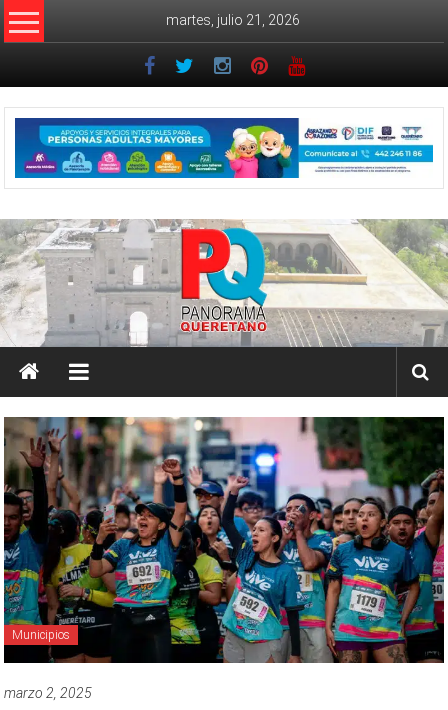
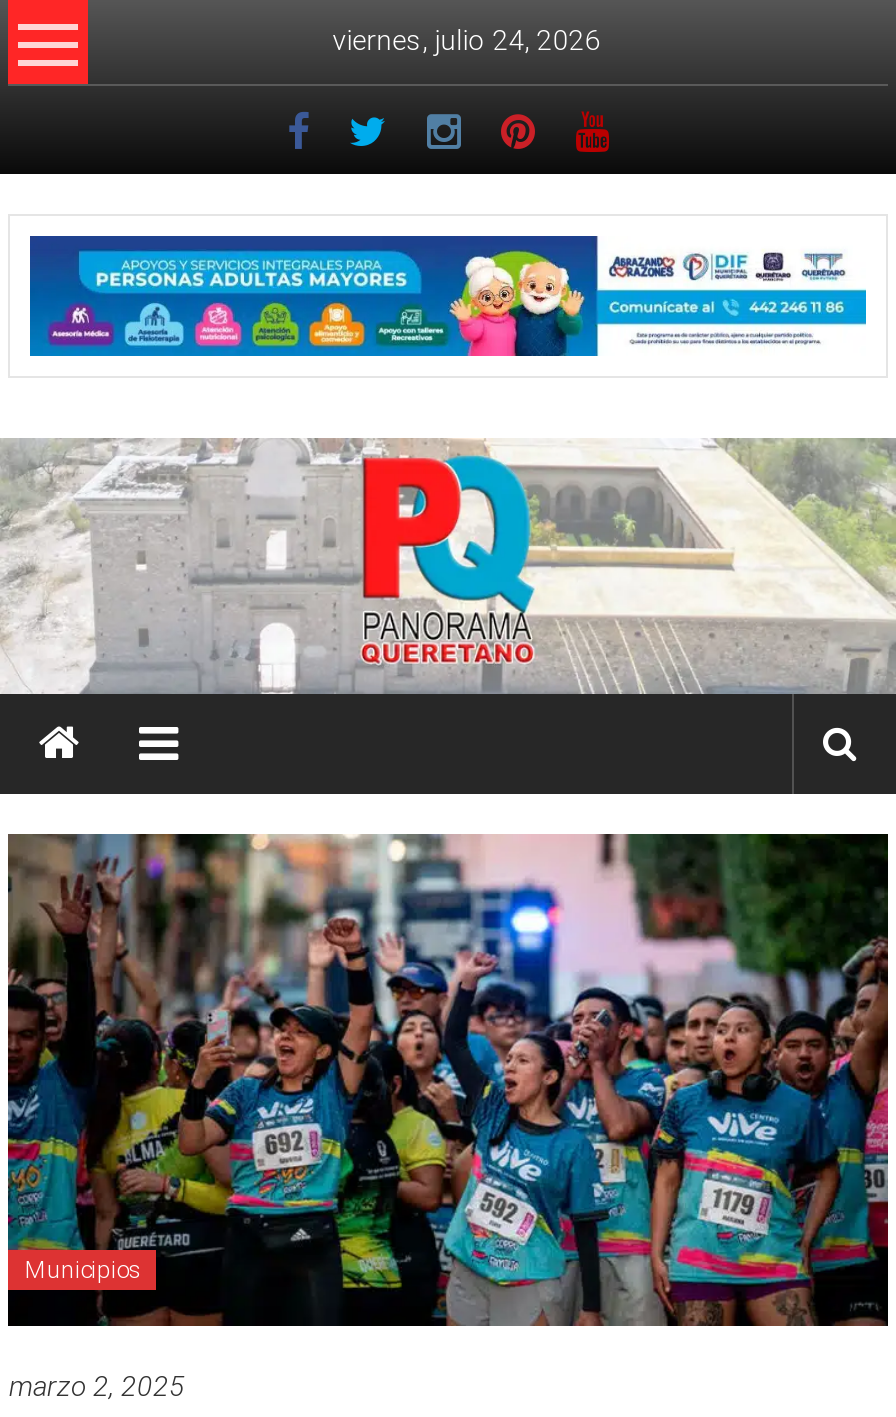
[166,12,300,28] martes, julio 21, 2026 -> [333,24,601,56] viernes, julio 24, 2026

